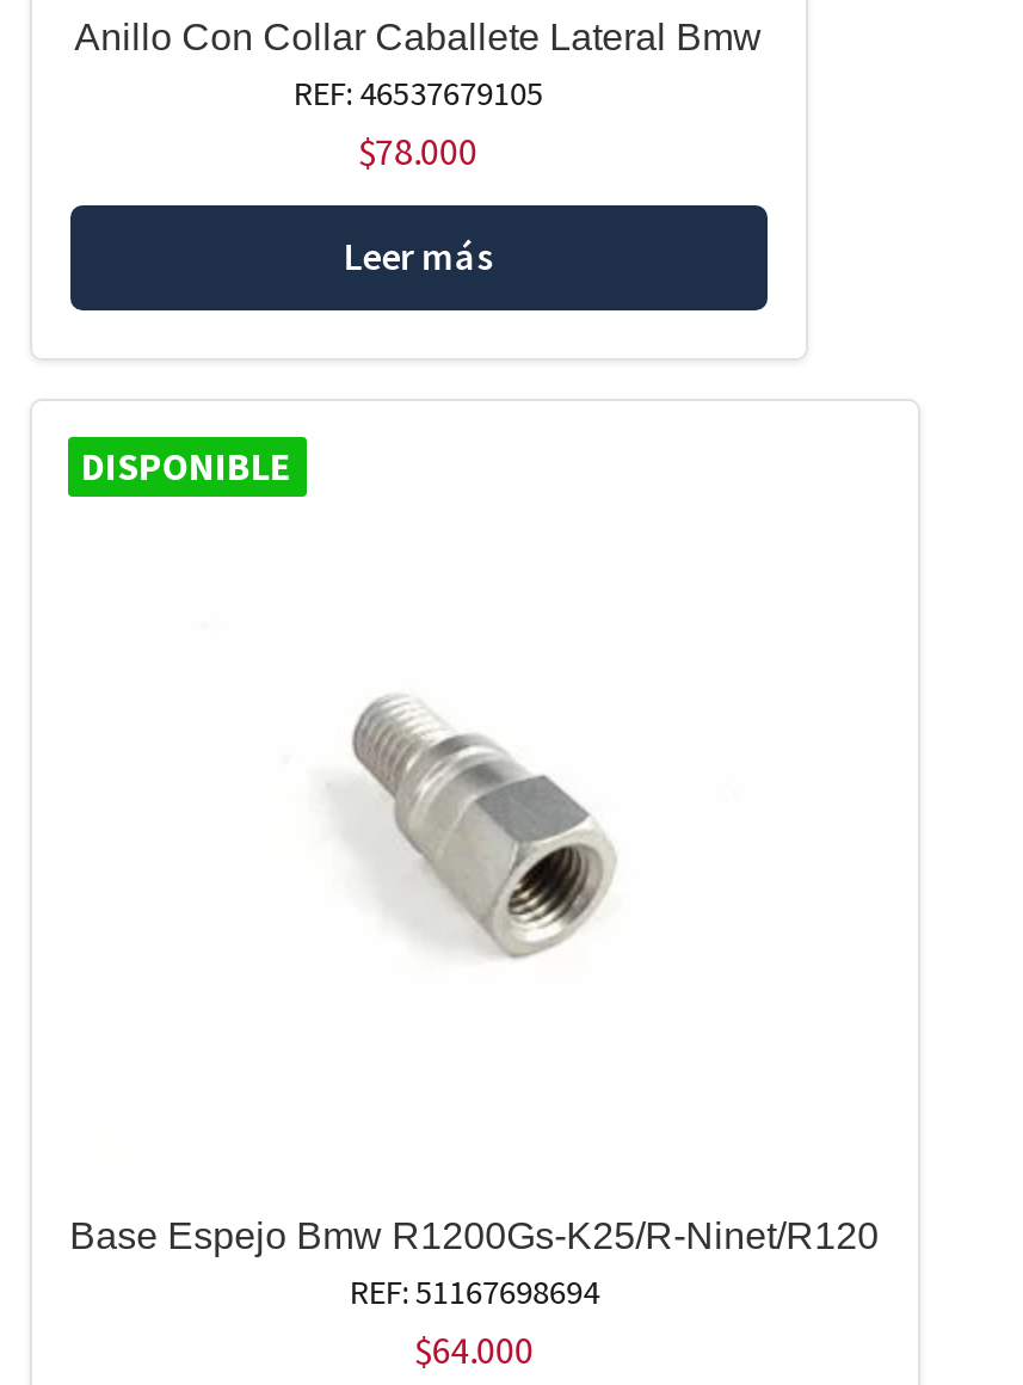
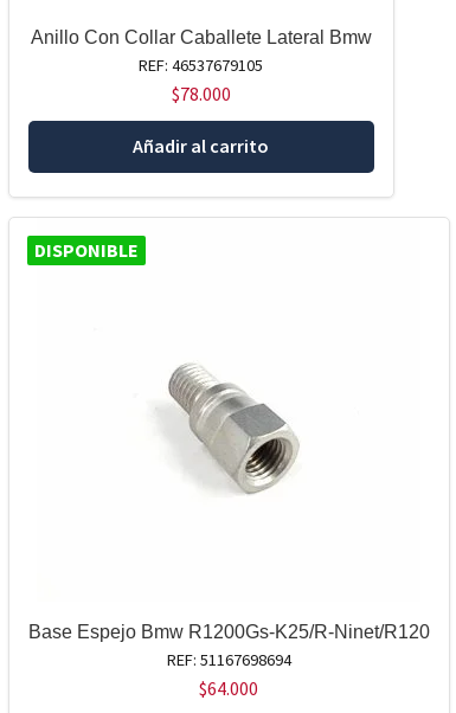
[343,233,493,281] Leer más -> [133,134,269,158] Añadir al carrito

